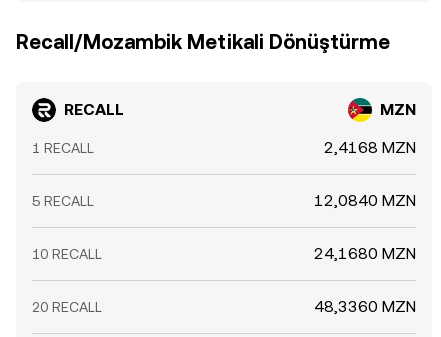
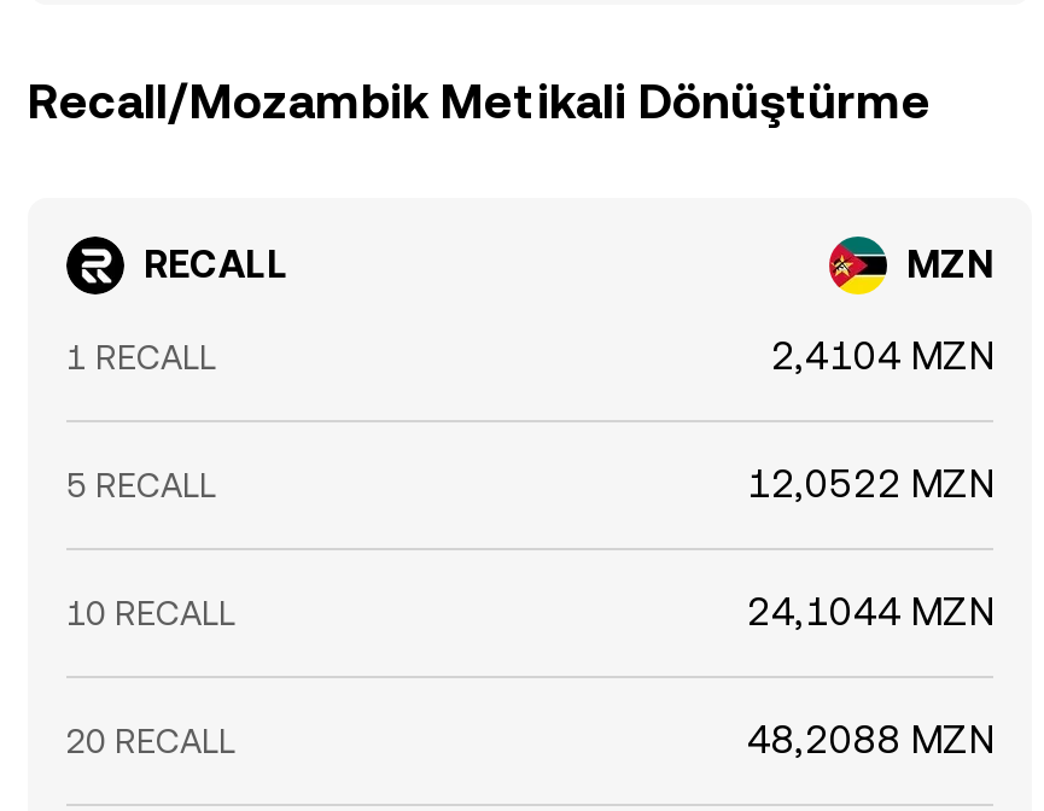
[324,138,416,157] 2,4168 MZN -> [771,333,993,379] 2,4104 MZN
[314,191,416,210] 12,0840 MZN -> [747,461,993,507] 12,0522 MZN
[314,244,416,263] 24,1680 MZN -> [747,589,993,635] 24,1044 MZN
[314,297,416,316] 48,3360 MZN -> [747,717,993,763] 48,2088 MZN

